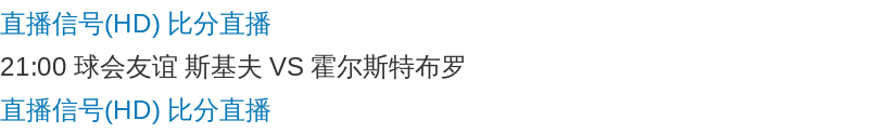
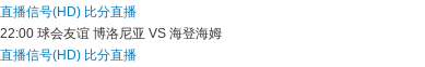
[0,52,467,82] 21:00 球会友谊斯基夫 VS 霍尔斯特布罗 -> [0,26,222,41] 22:00 球会友谊博洛尼亚 VS 海登海姆

